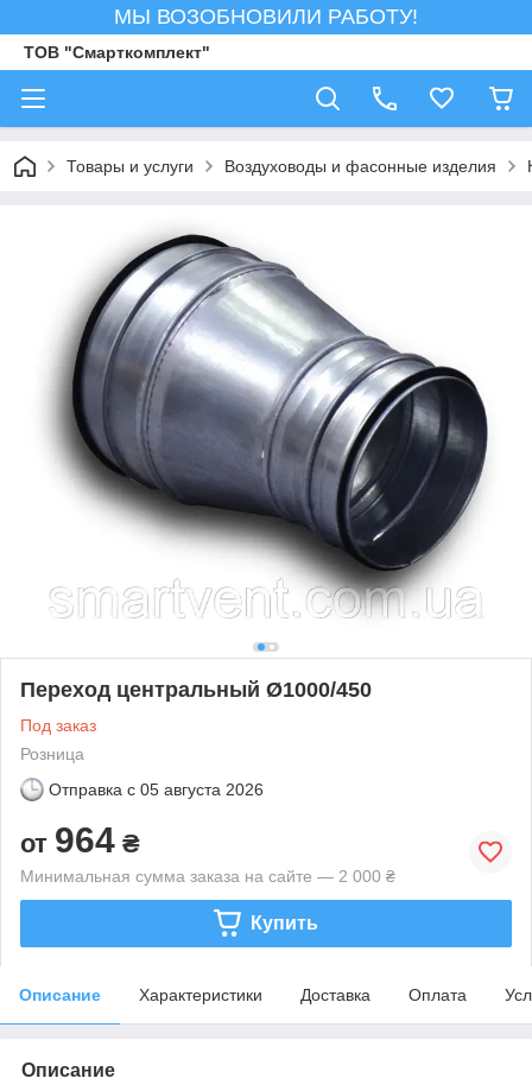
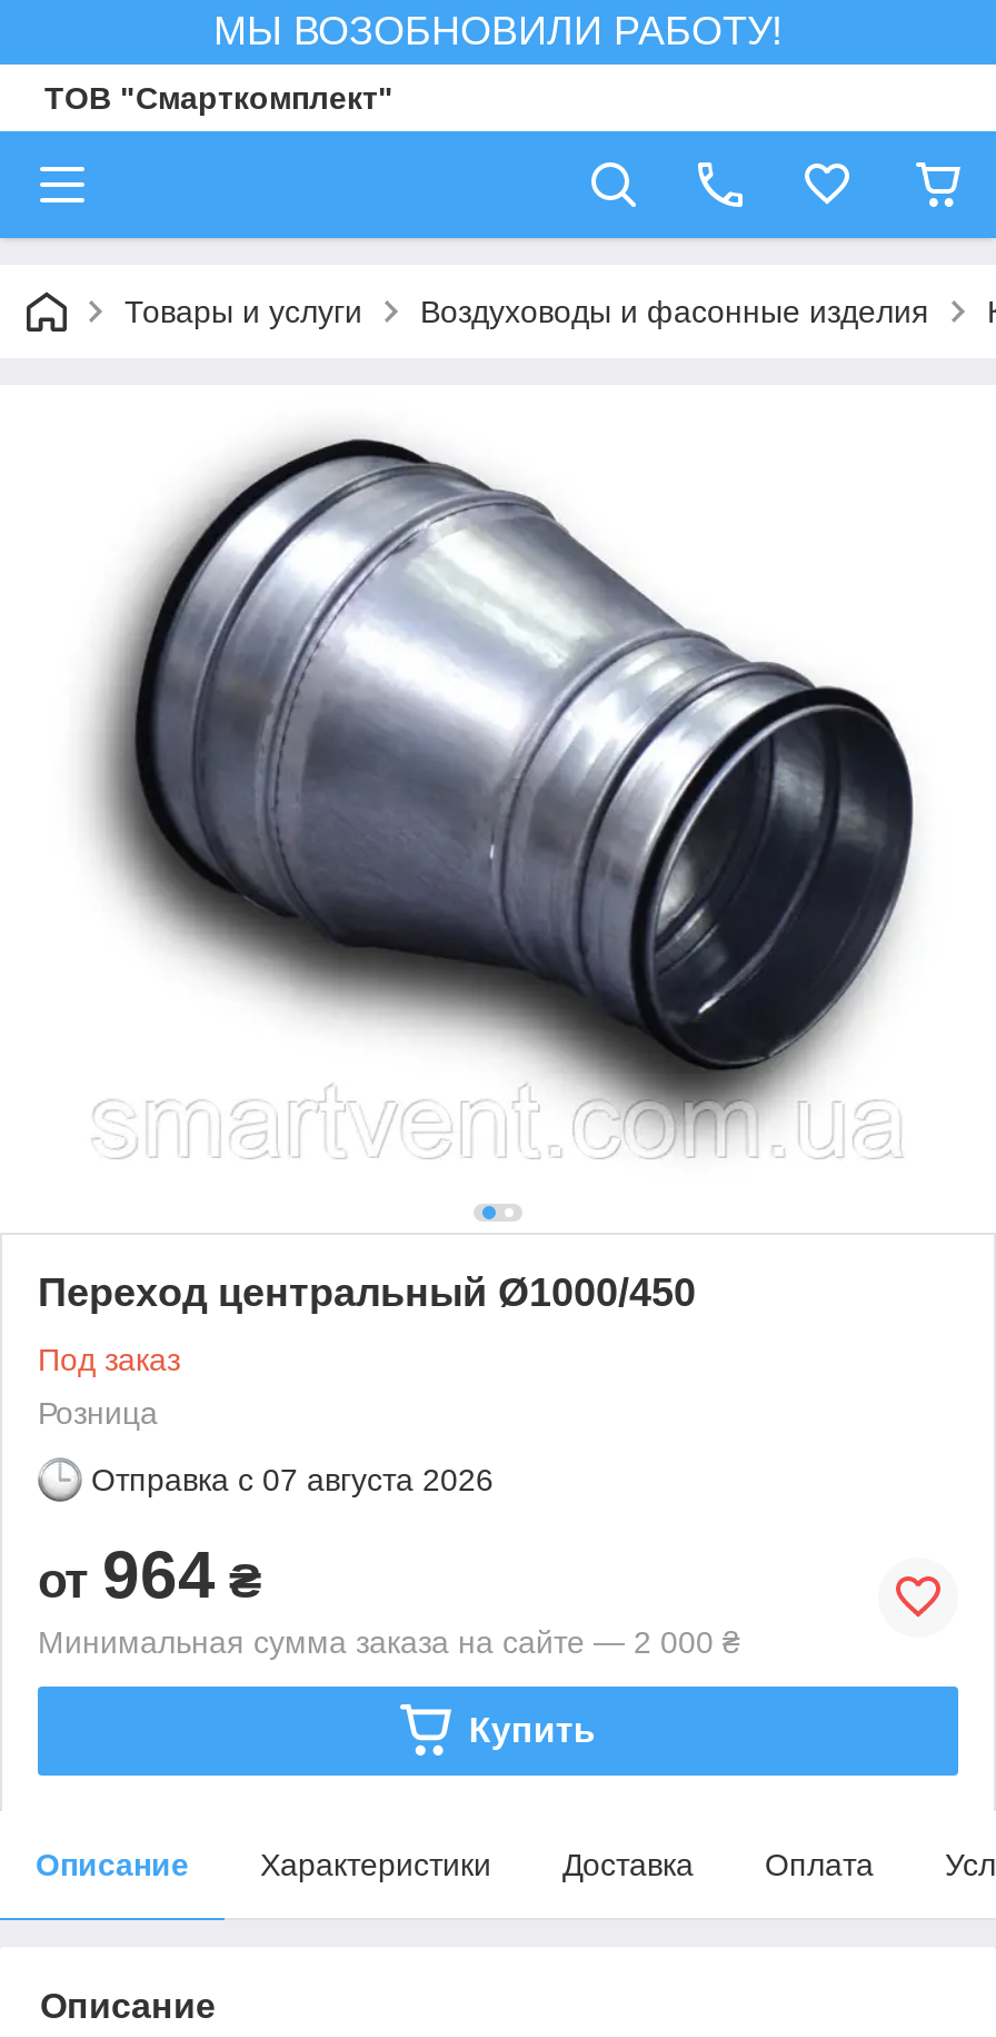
[49,780,264,799] Отправка с 05 августа 2026 -> [91,1461,494,1497] Отправка с 07 августа 2026

